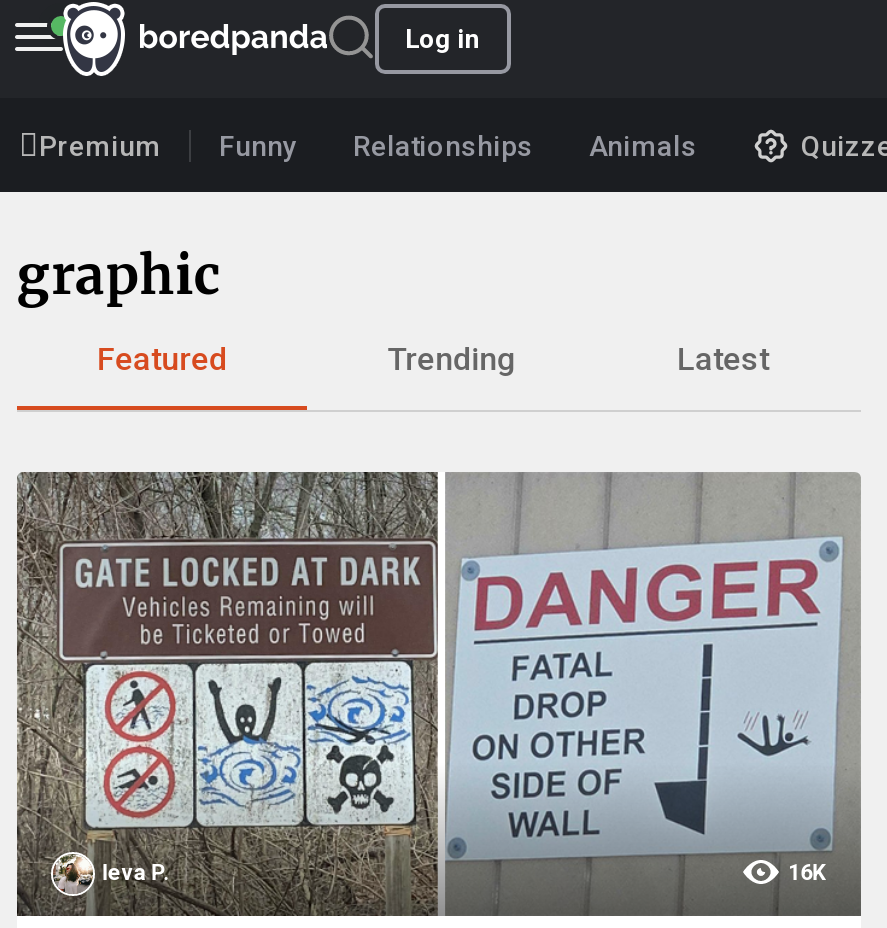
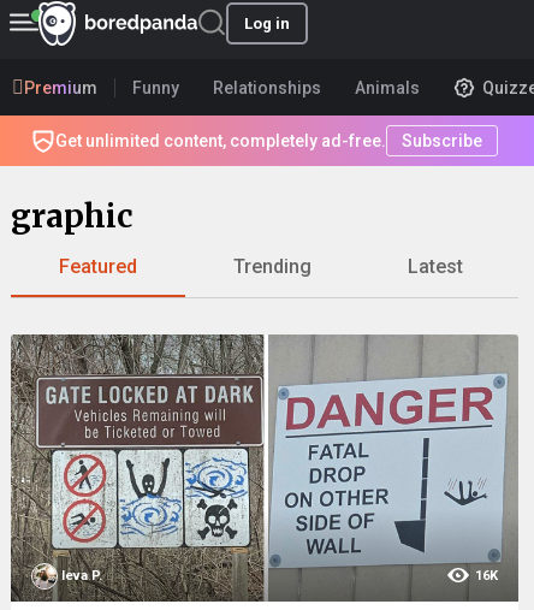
none -> [55,131,482,150] Get unlimited content, completely ad-free. | Subscribe

